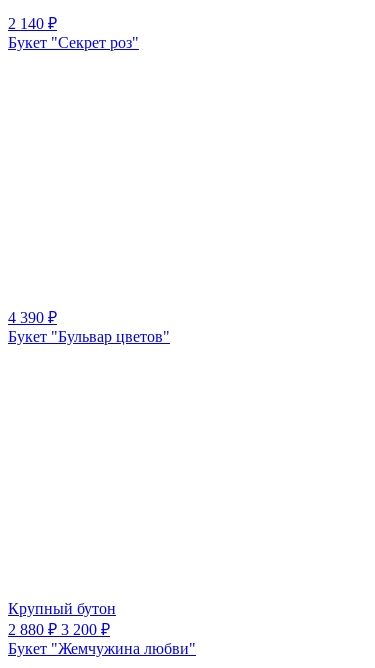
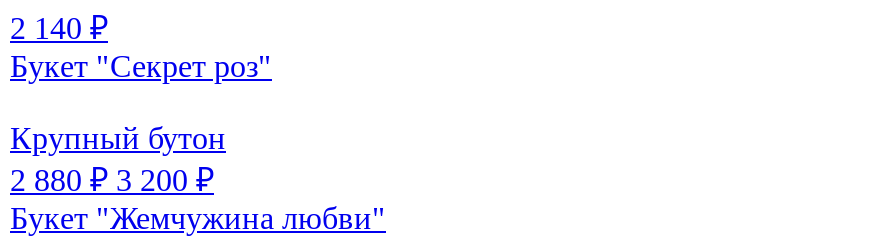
[8,309,170,345] 4 390 ₽ | Букет "Бульвар цветов" -> none

